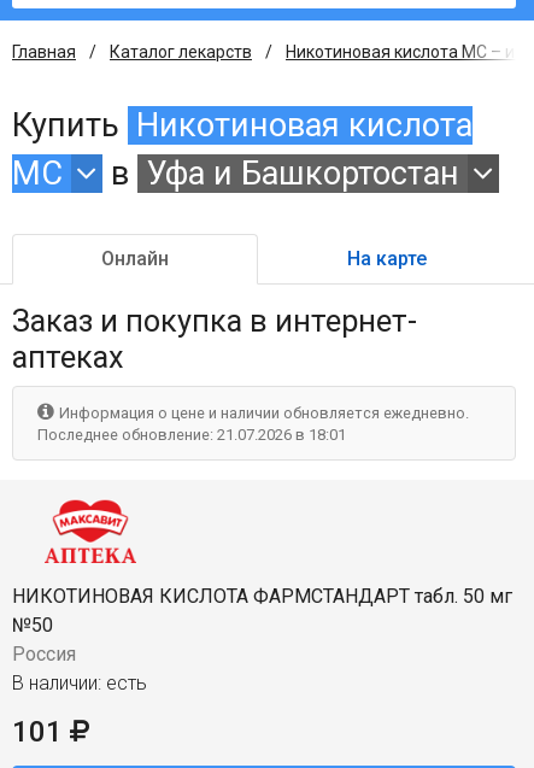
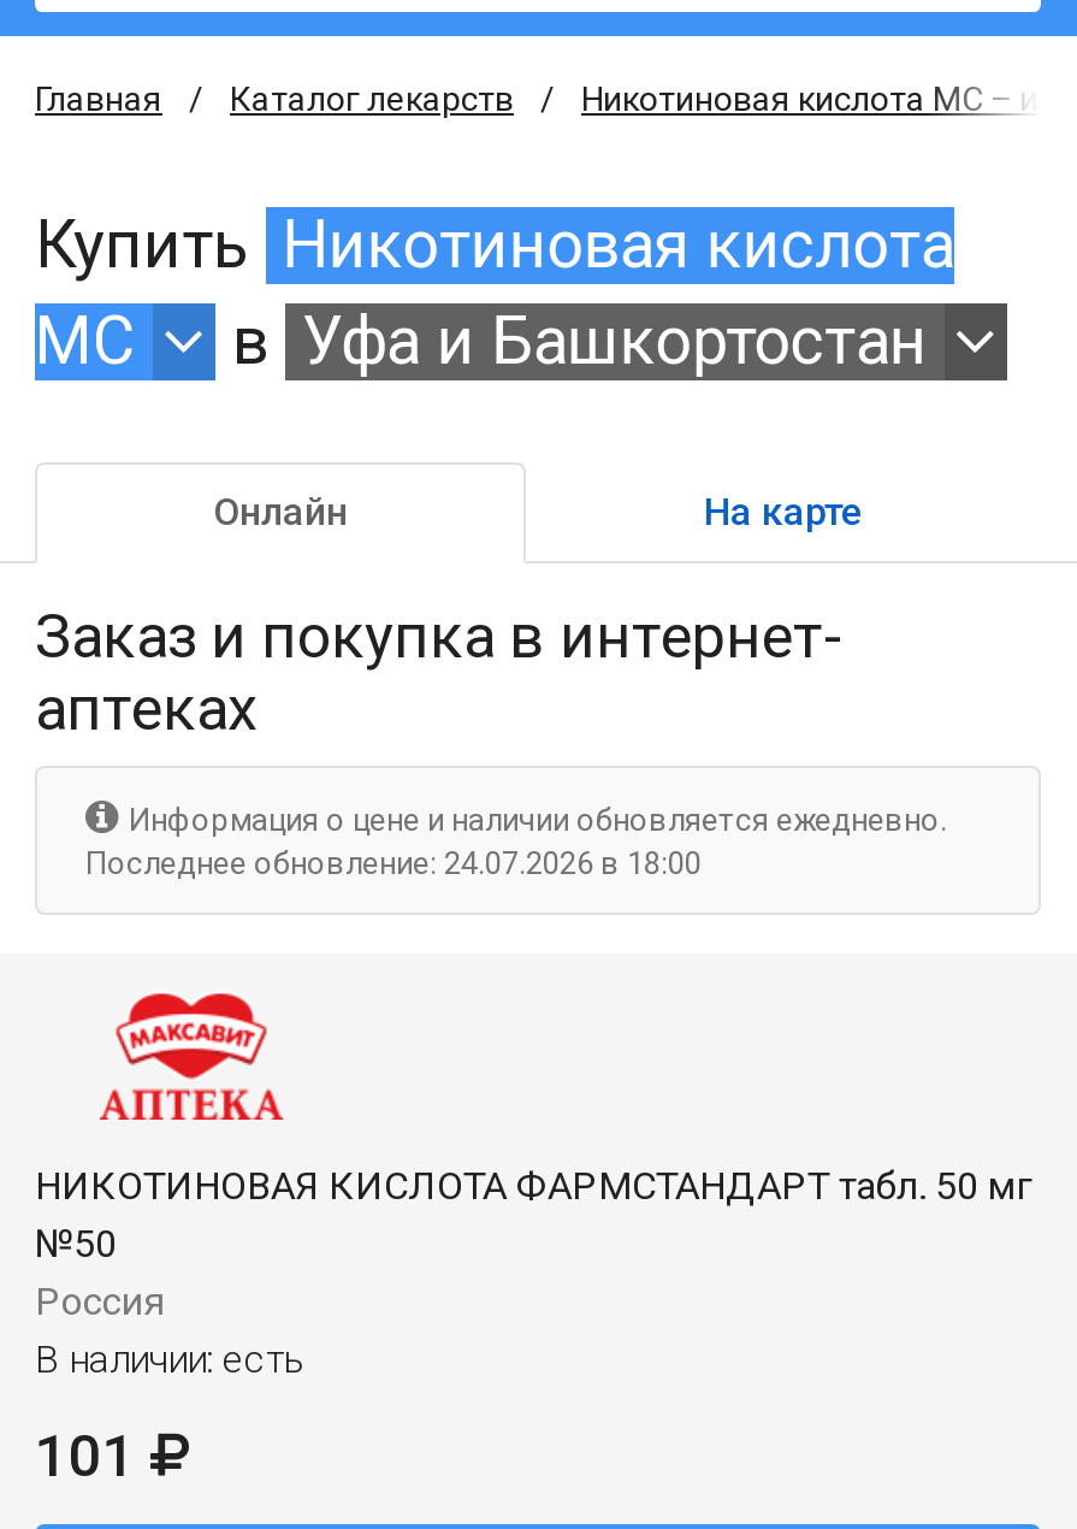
[37,425,346,443] Последнее обновление: 21.07.2026 в 18:01 -> [85,845,702,881] Последнее обновление: 24.07.2026 в 18:00

